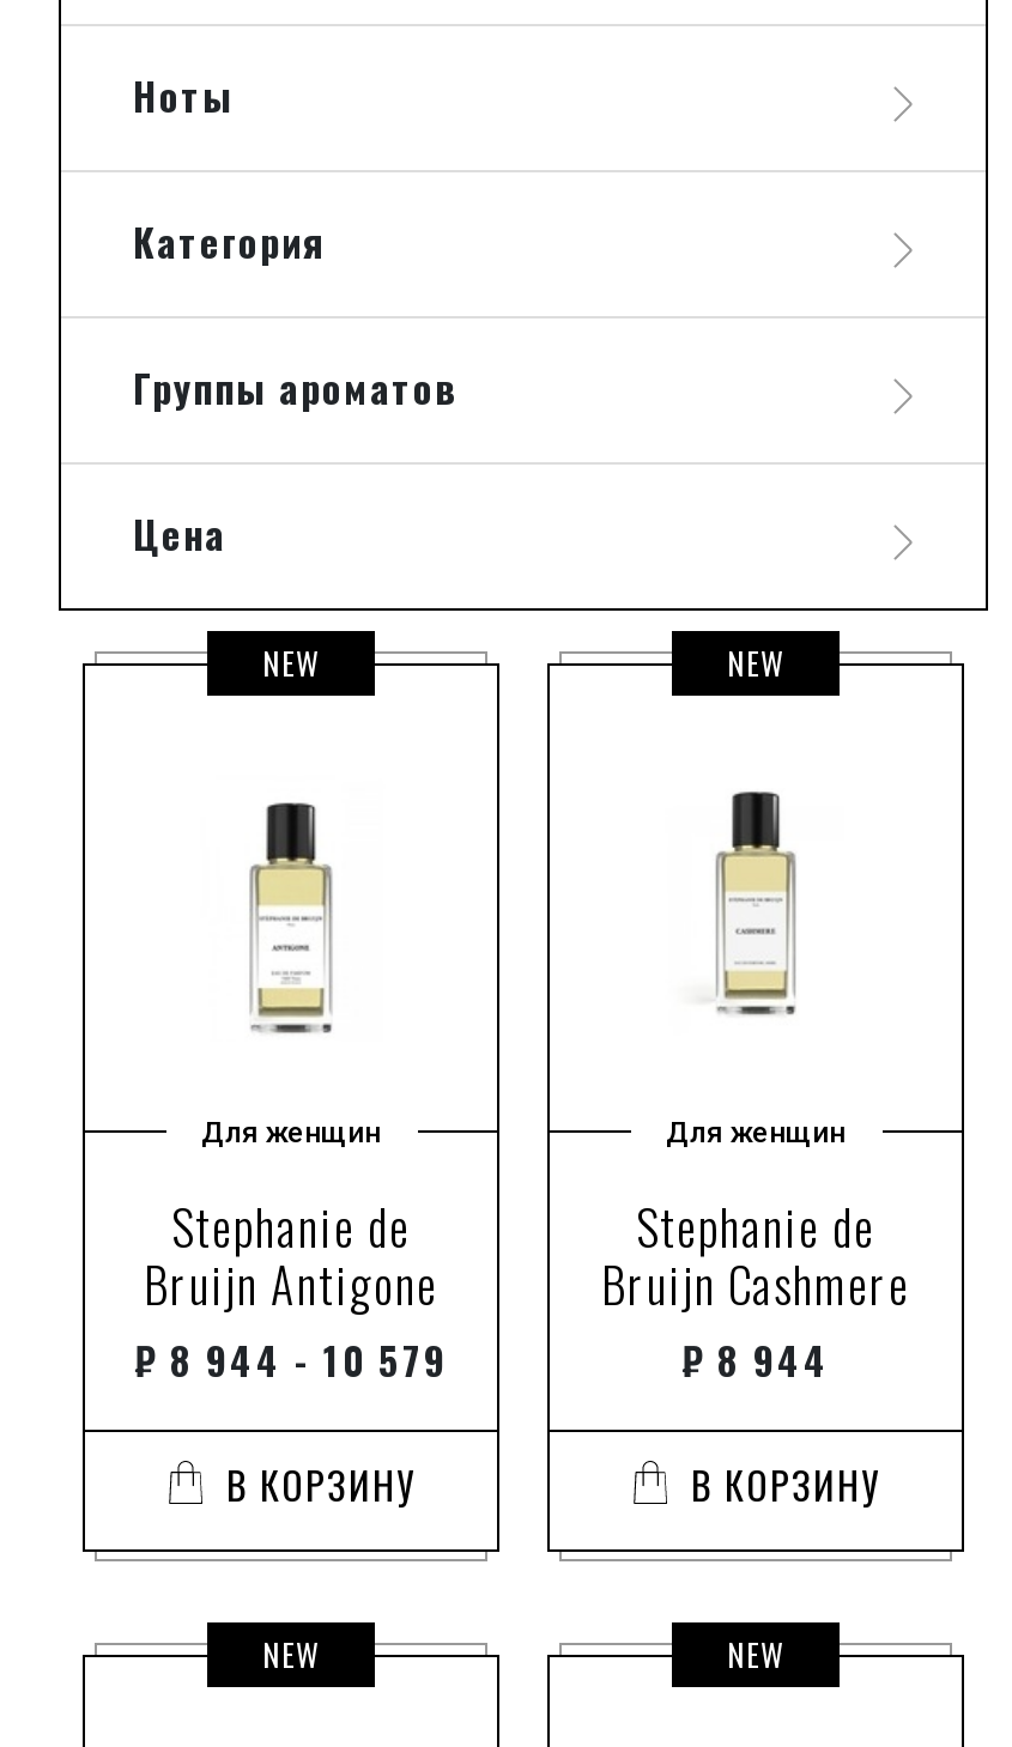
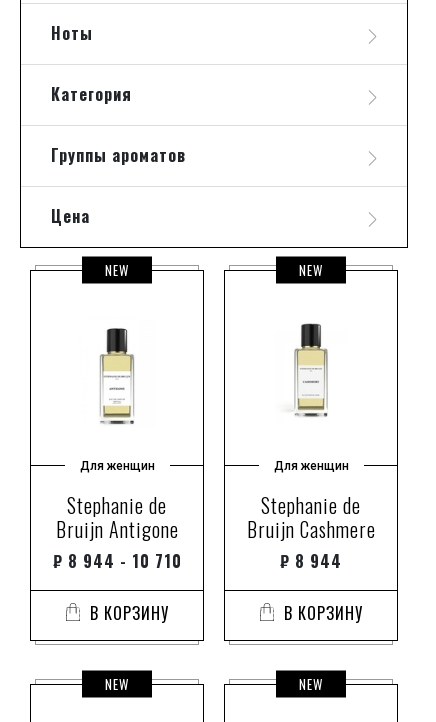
[134,1332,448,1389] ₽ 8 944 - 10 579 -> [52,549,181,573] ₽ 8 944 - 10 710

